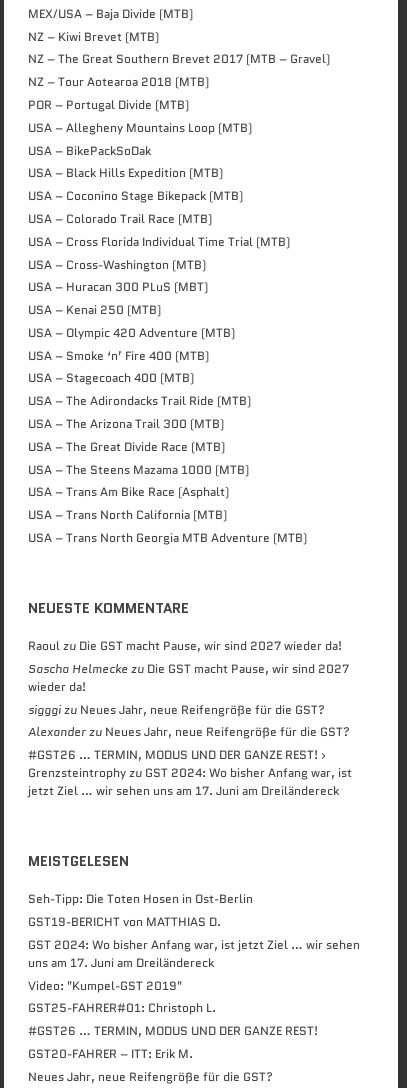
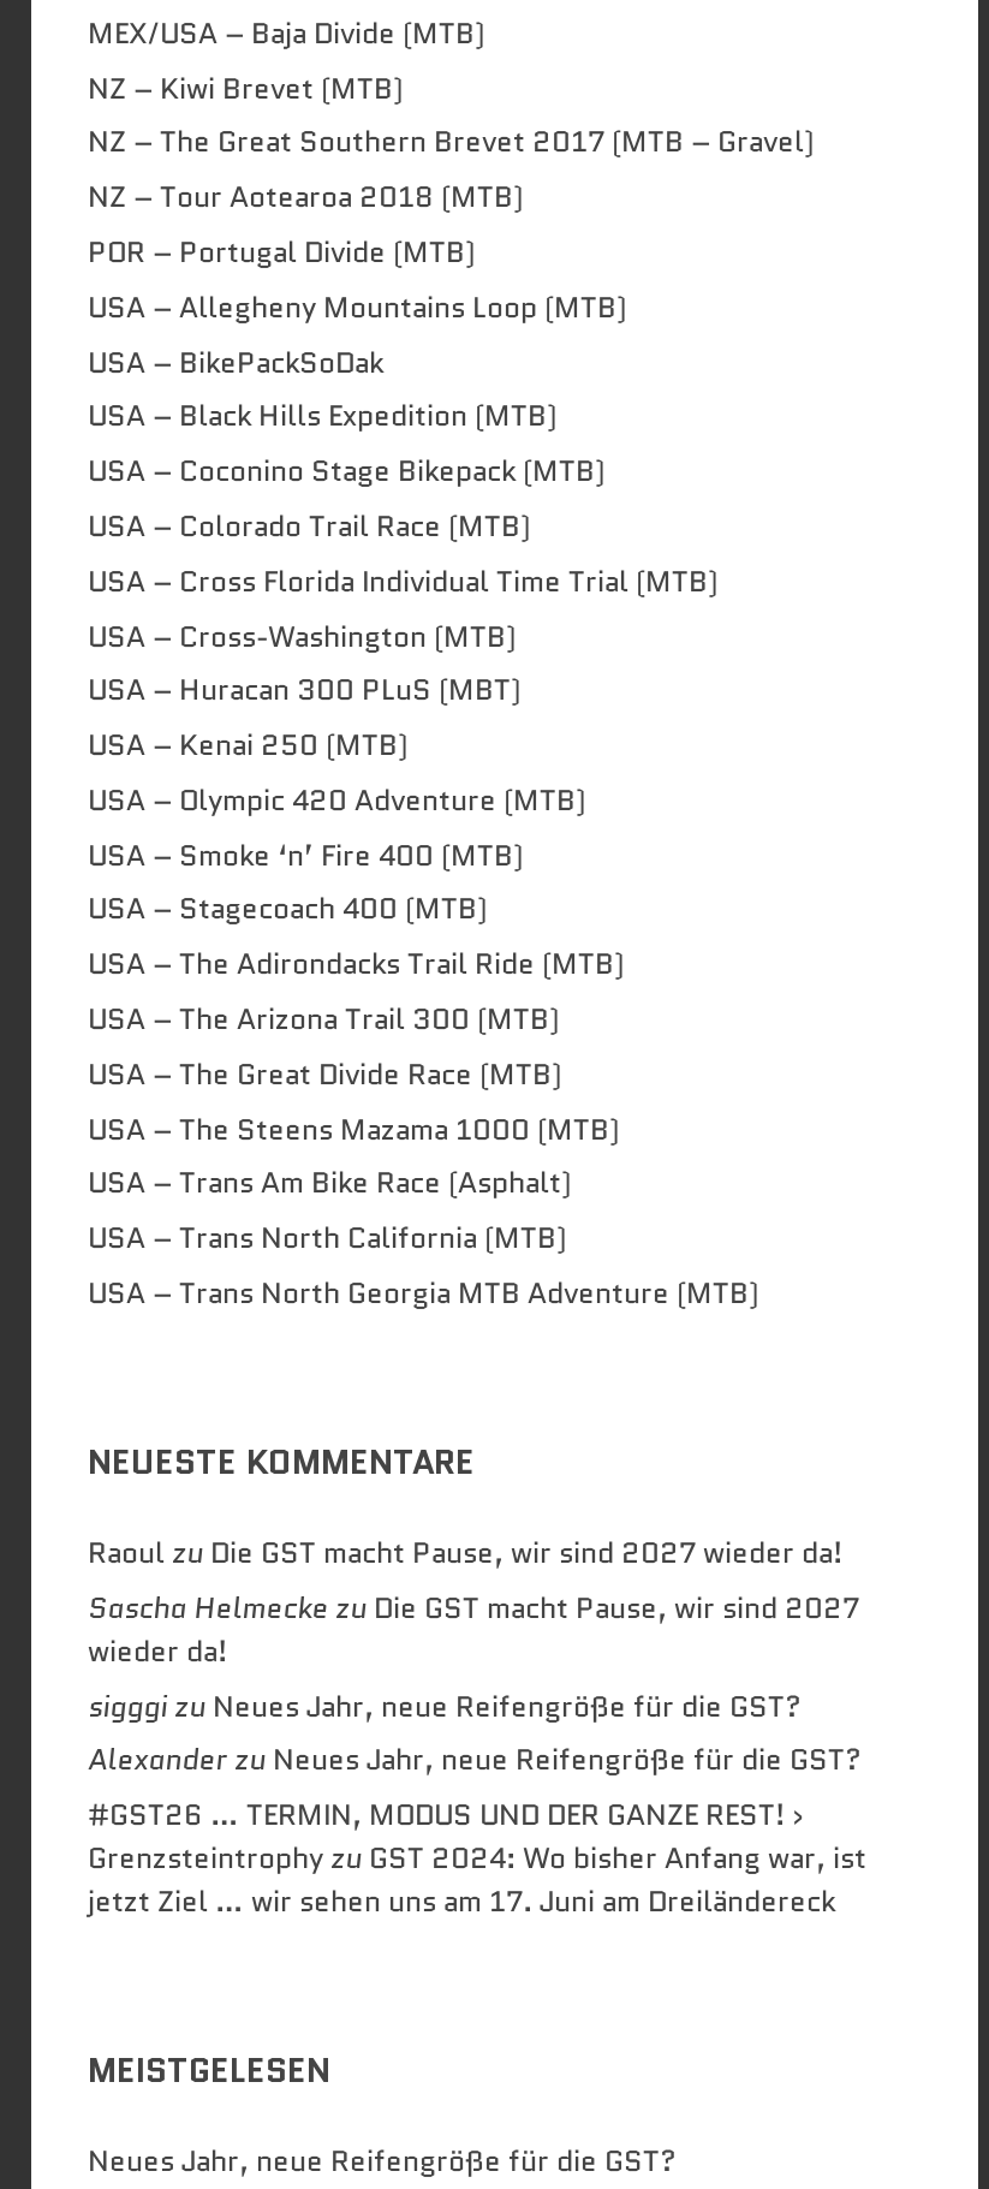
[27,890,359,1062] Seh-Tipp: Die Toten Hosen in Ost-Berlin | GST19-BERICHT von MATTHIAS D. | GST 2024: Wo bisher Anfang war, ist jetzt Ziel … wir sehen | uns am 17. Juni am Dreiländereck | Video: "Kumpel-GST 2019" | GST25-FAHRER#01: Christoph L. | #GST26 … TERMIN, MODUS UND DER GANZE REST! | GST20-FAHRER – ITT: Erik M. -> none

